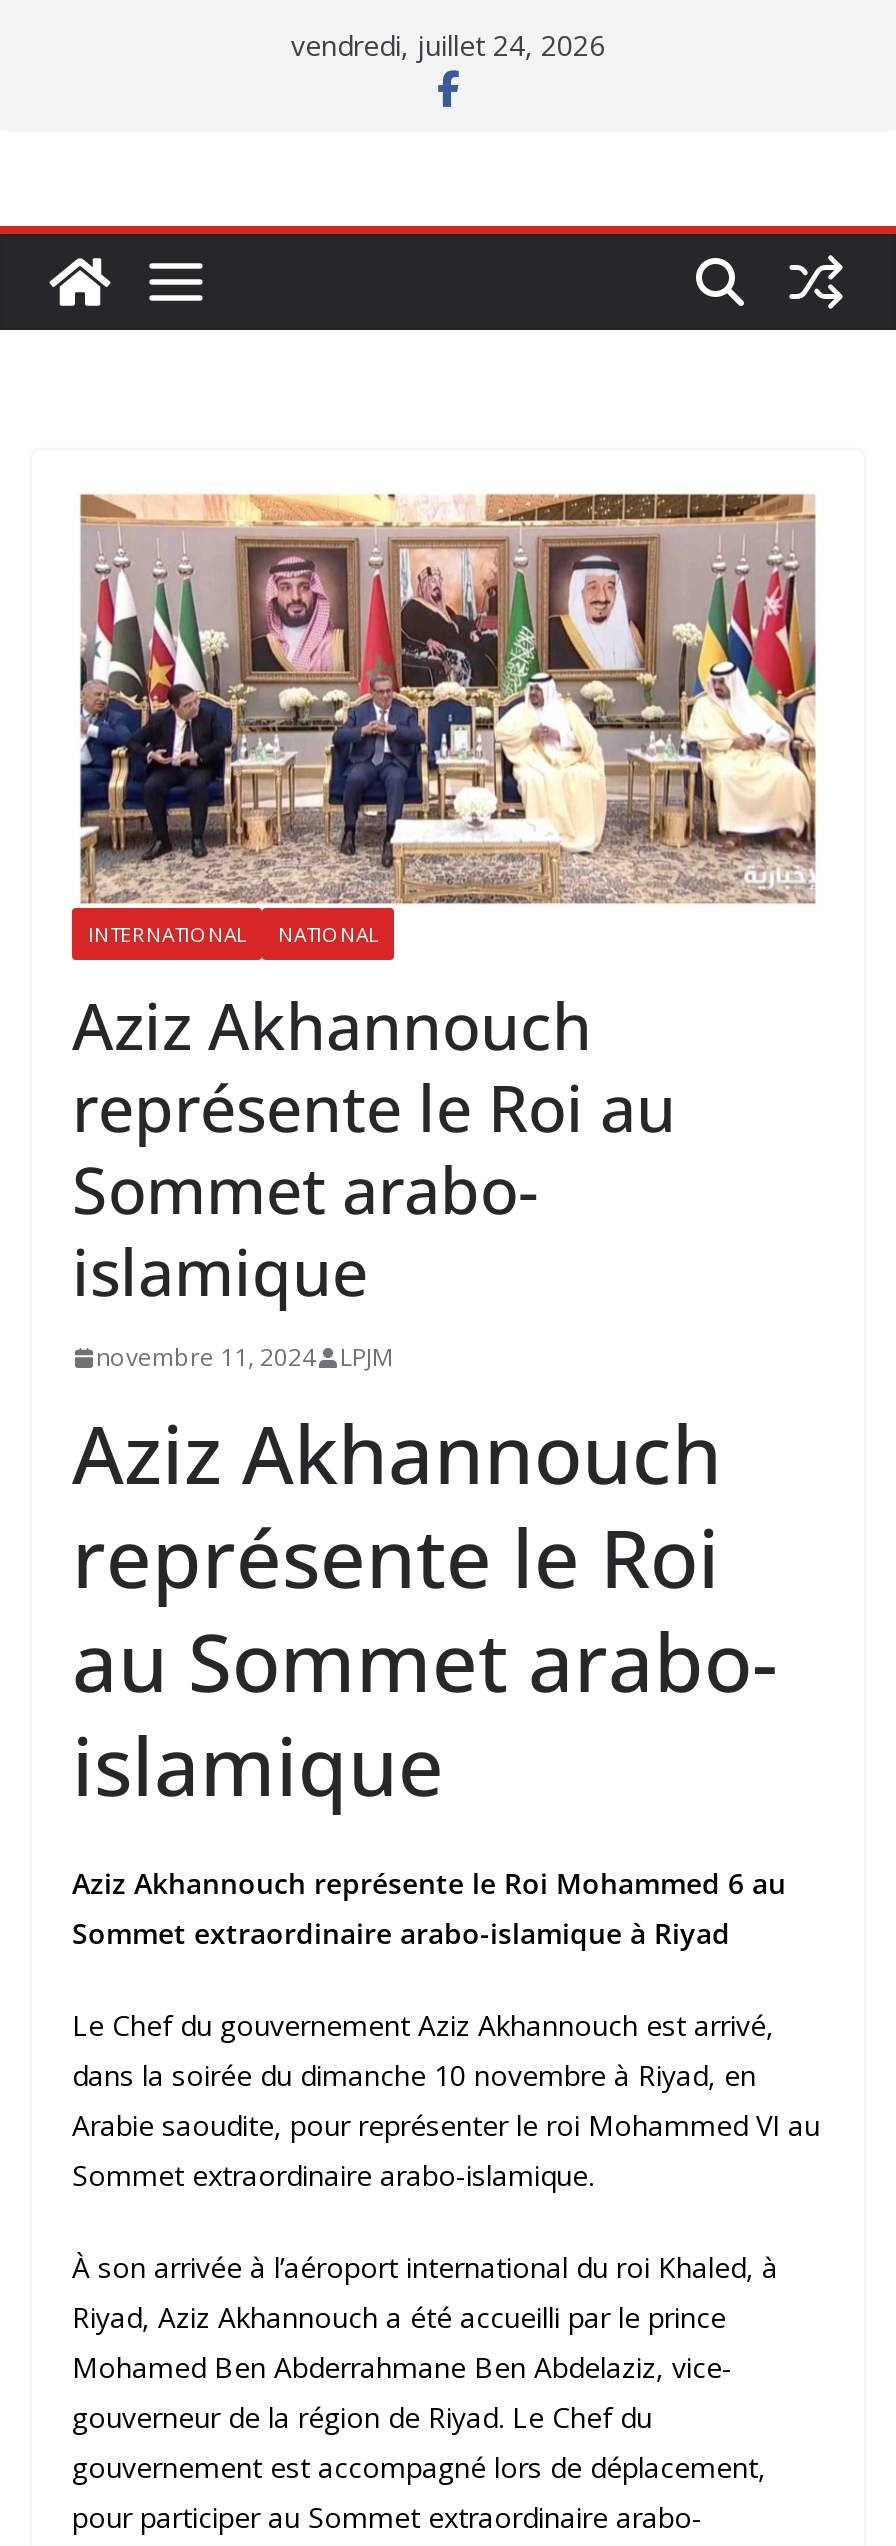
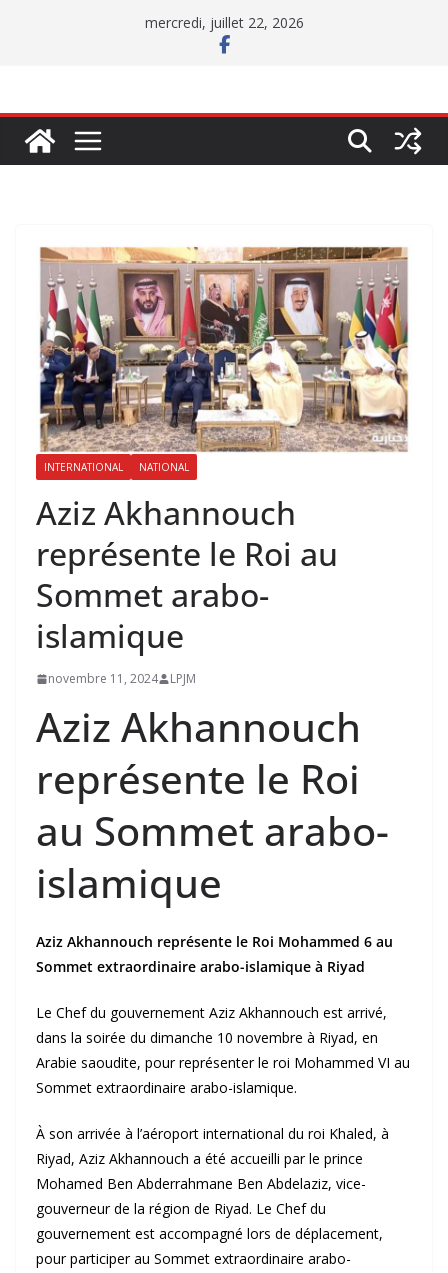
[291,26,605,64] vendredi, juillet 24, 2026 -> [144,13,303,32] mercredi, juillet 22, 2026

